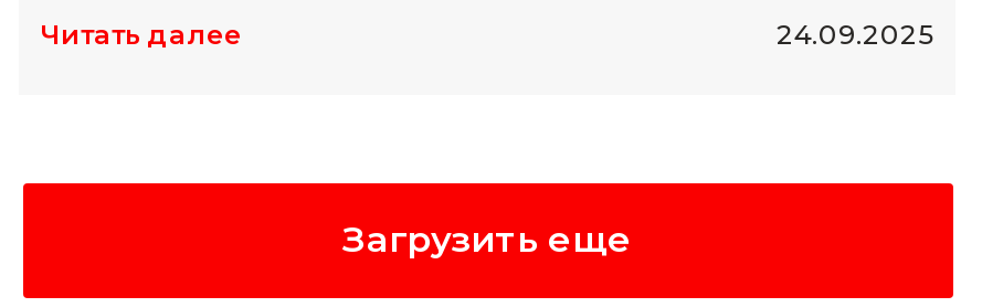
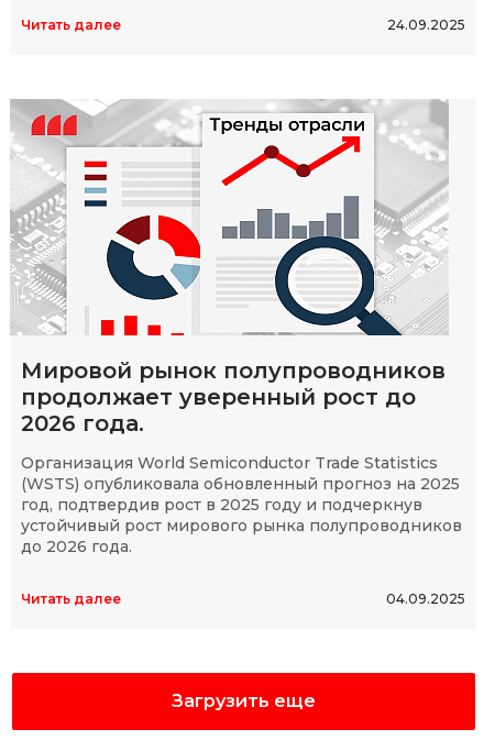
none -> [10,99,465,607] [image] | Мировой рынок полупроводников | продолжает уверенный рост до | 2026 года. | Организация World Semiconductor Trade Statistics | (WSTS) опубликовала обновленный прогноз на 2025 | год, подтвердив рост в 2025 году и подчеркнув | устойчивый рост мирового рынка полупроводников | до 2026 года. | Читать далее | 04.09.2025

